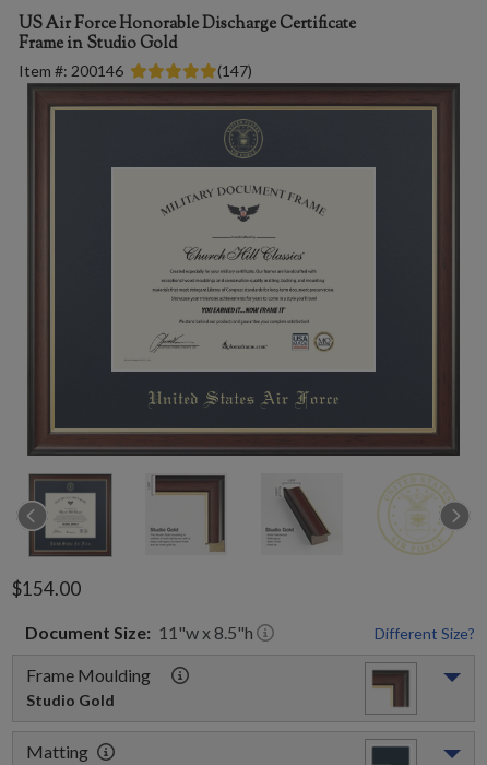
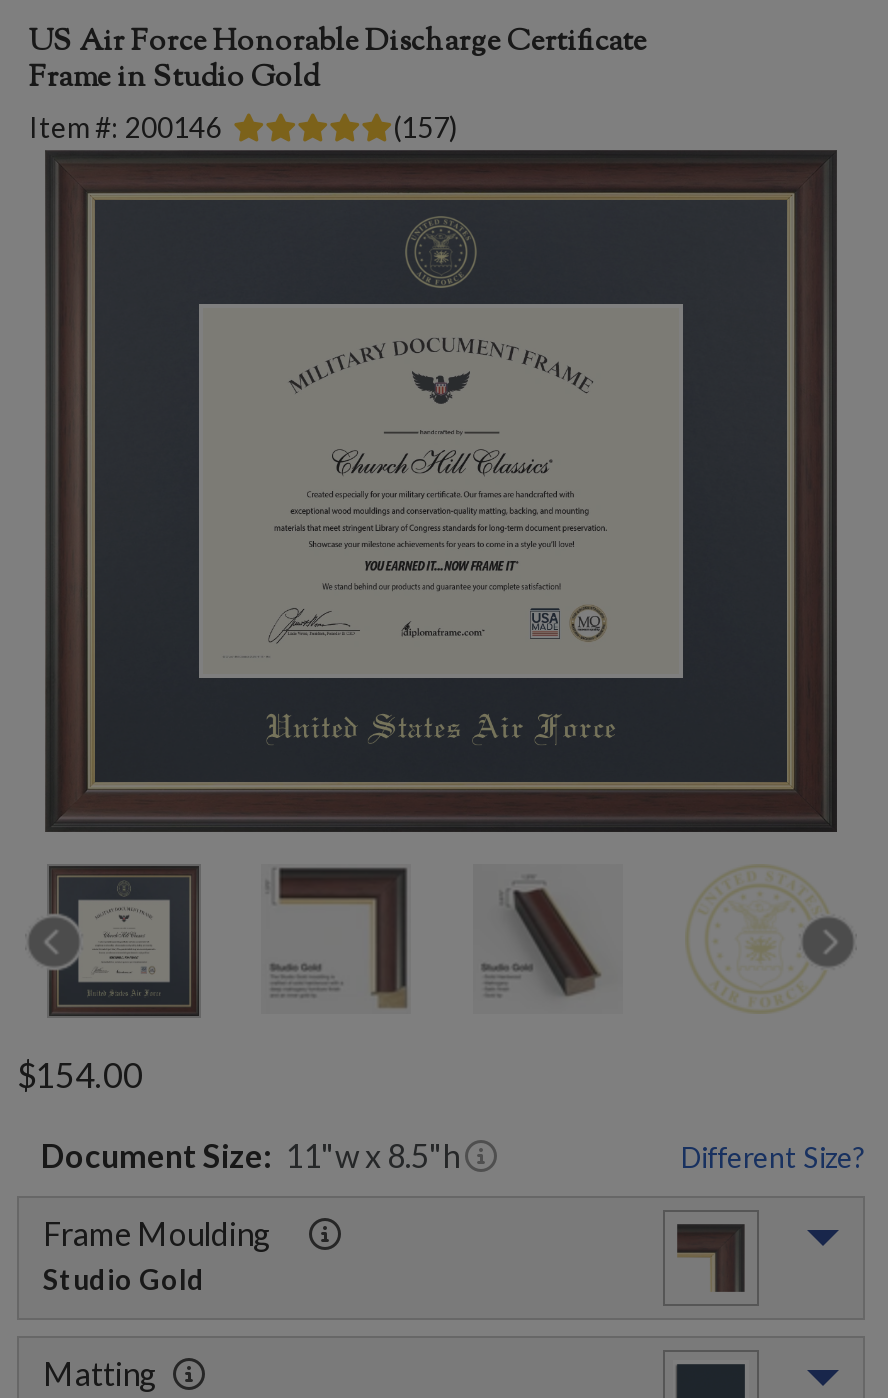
[217,61,252,80] (147) -> [393,110,457,144] (157)

